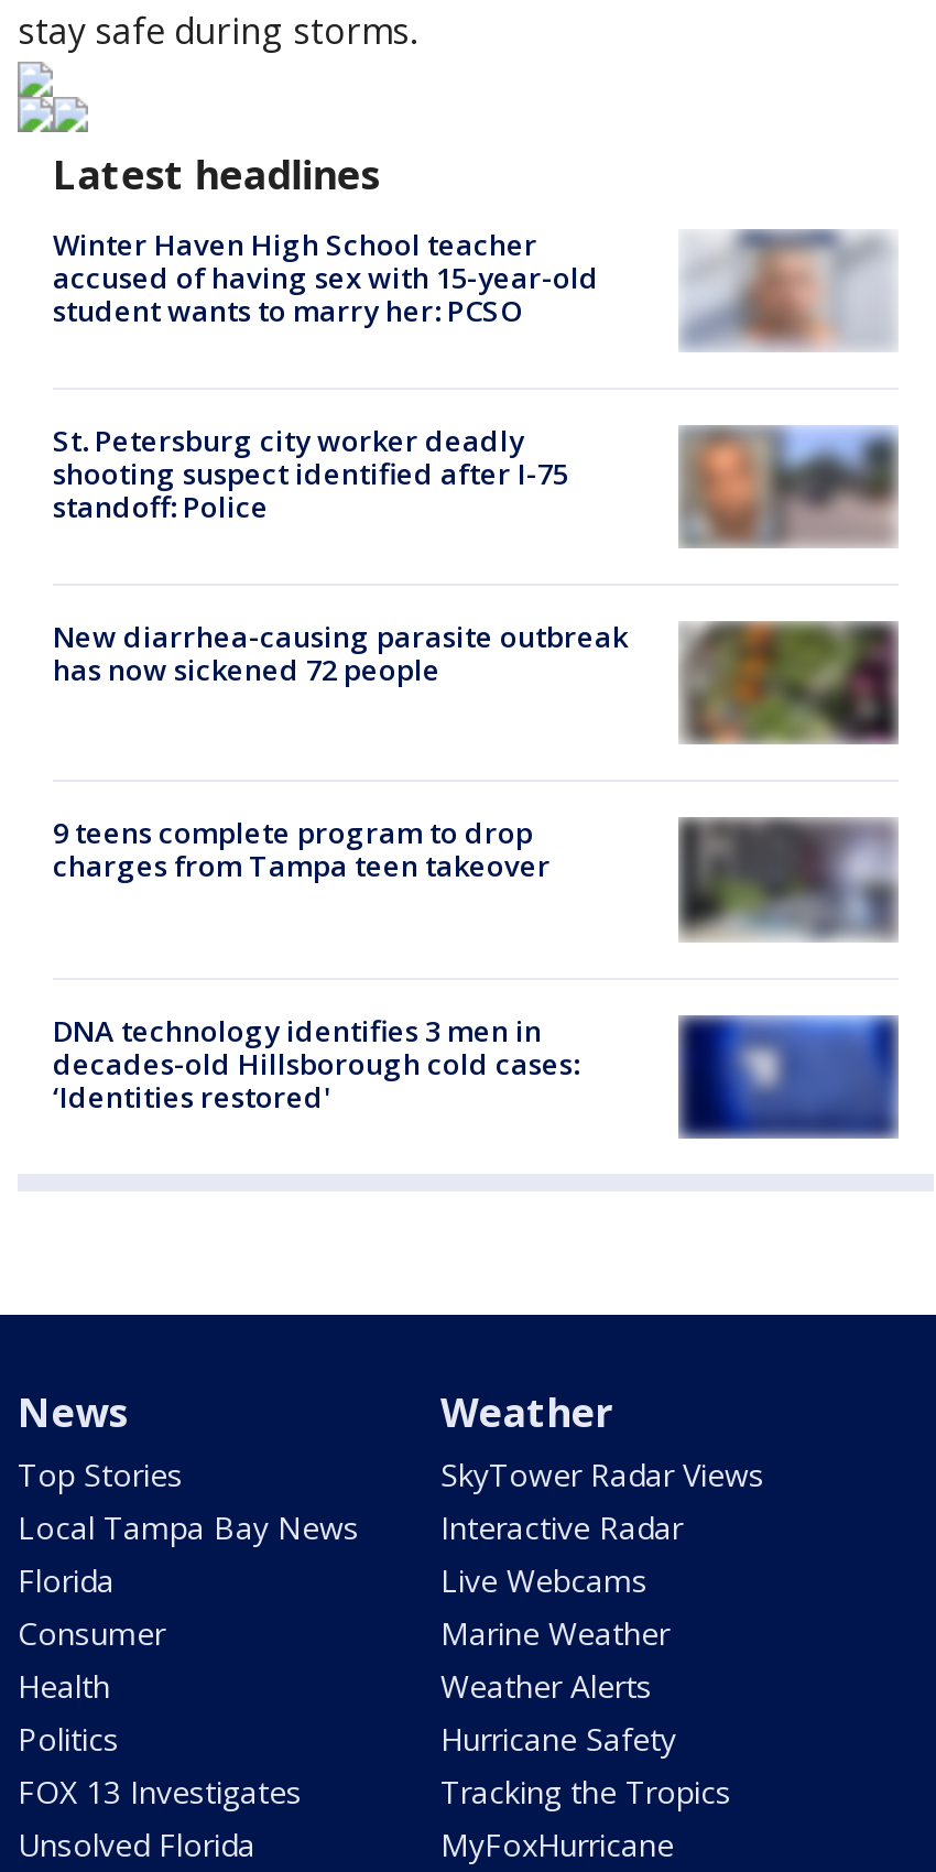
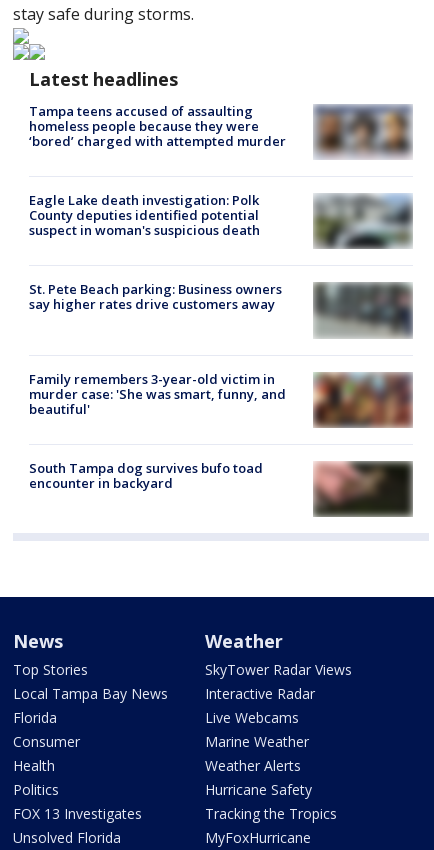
[53,224,894,344] [image] | Winter Haven High School teacher | accused of having sex with 15-year-old | student wants to marry her: PCSO -> [29,102,412,157] [image] | Tampa teens accused of assaulting | homeless people because they were | ‘bored’ charged with attempted murder
[53,421,568,526] St. Petersburg city worker deadly | shooting suspect identified after I-75 | standoff: Police -> [29,191,260,239] Eagle Lake death investigation: Polk | County deputies identified potential | suspect in woman's suspicious death
[685,427,892,546] [image] -> [316,193,411,249] [image]
[53,617,894,742] [image] | New diarrhea-causing parasite outbreak | has now sickened 72 people -> [29,280,410,337] [image] | St. Pete Beach parking: Business owners | say higher rates drive customers away
[53,814,551,886] 9 teens complete program to drop | charges from Tampa teen takeover -> [29,369,286,417] Family remembers 3-year-old victim in | murder case: 'She was smart, funny, and | beautiful'
[678,817,896,943] [image] -> [313,372,413,428] [image]
[53,1010,579,1116] DNA technology identifies 3 men in | decades-old Hillsborough cold cases: | ‘Identities restored' -> [29,459,263,492] South Tampa dog survives bufo toad | encounter in backyard
[678,1015,899,1139] [image] -> [313,460,413,517] [image]

